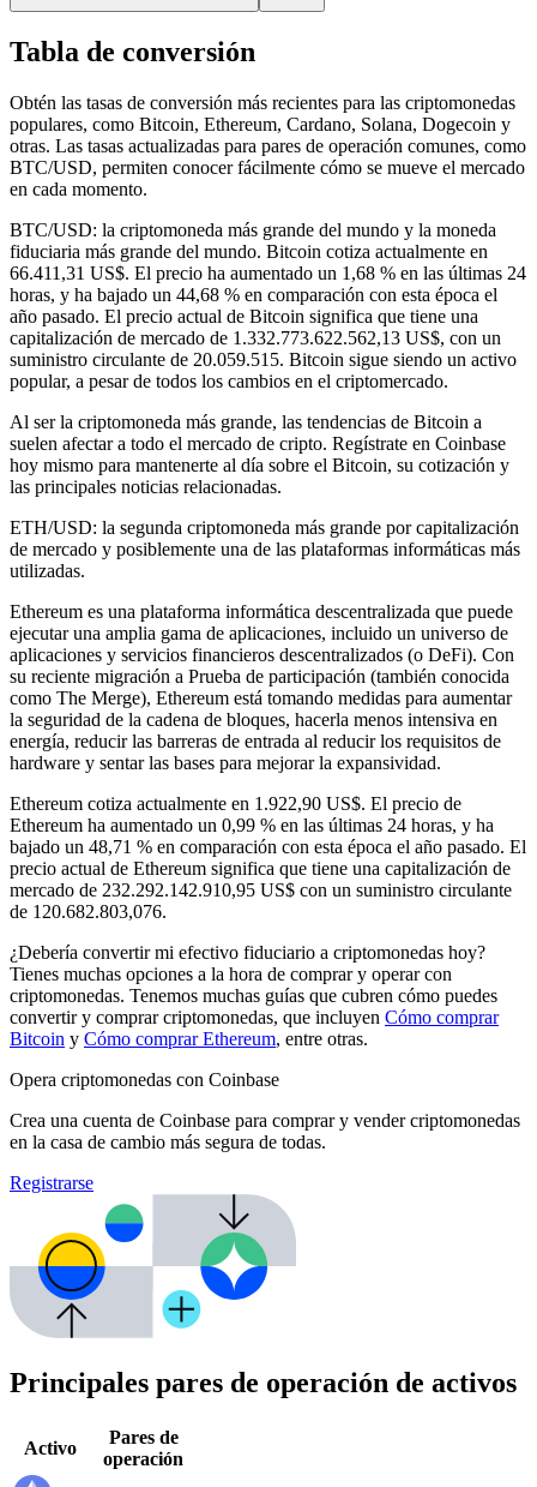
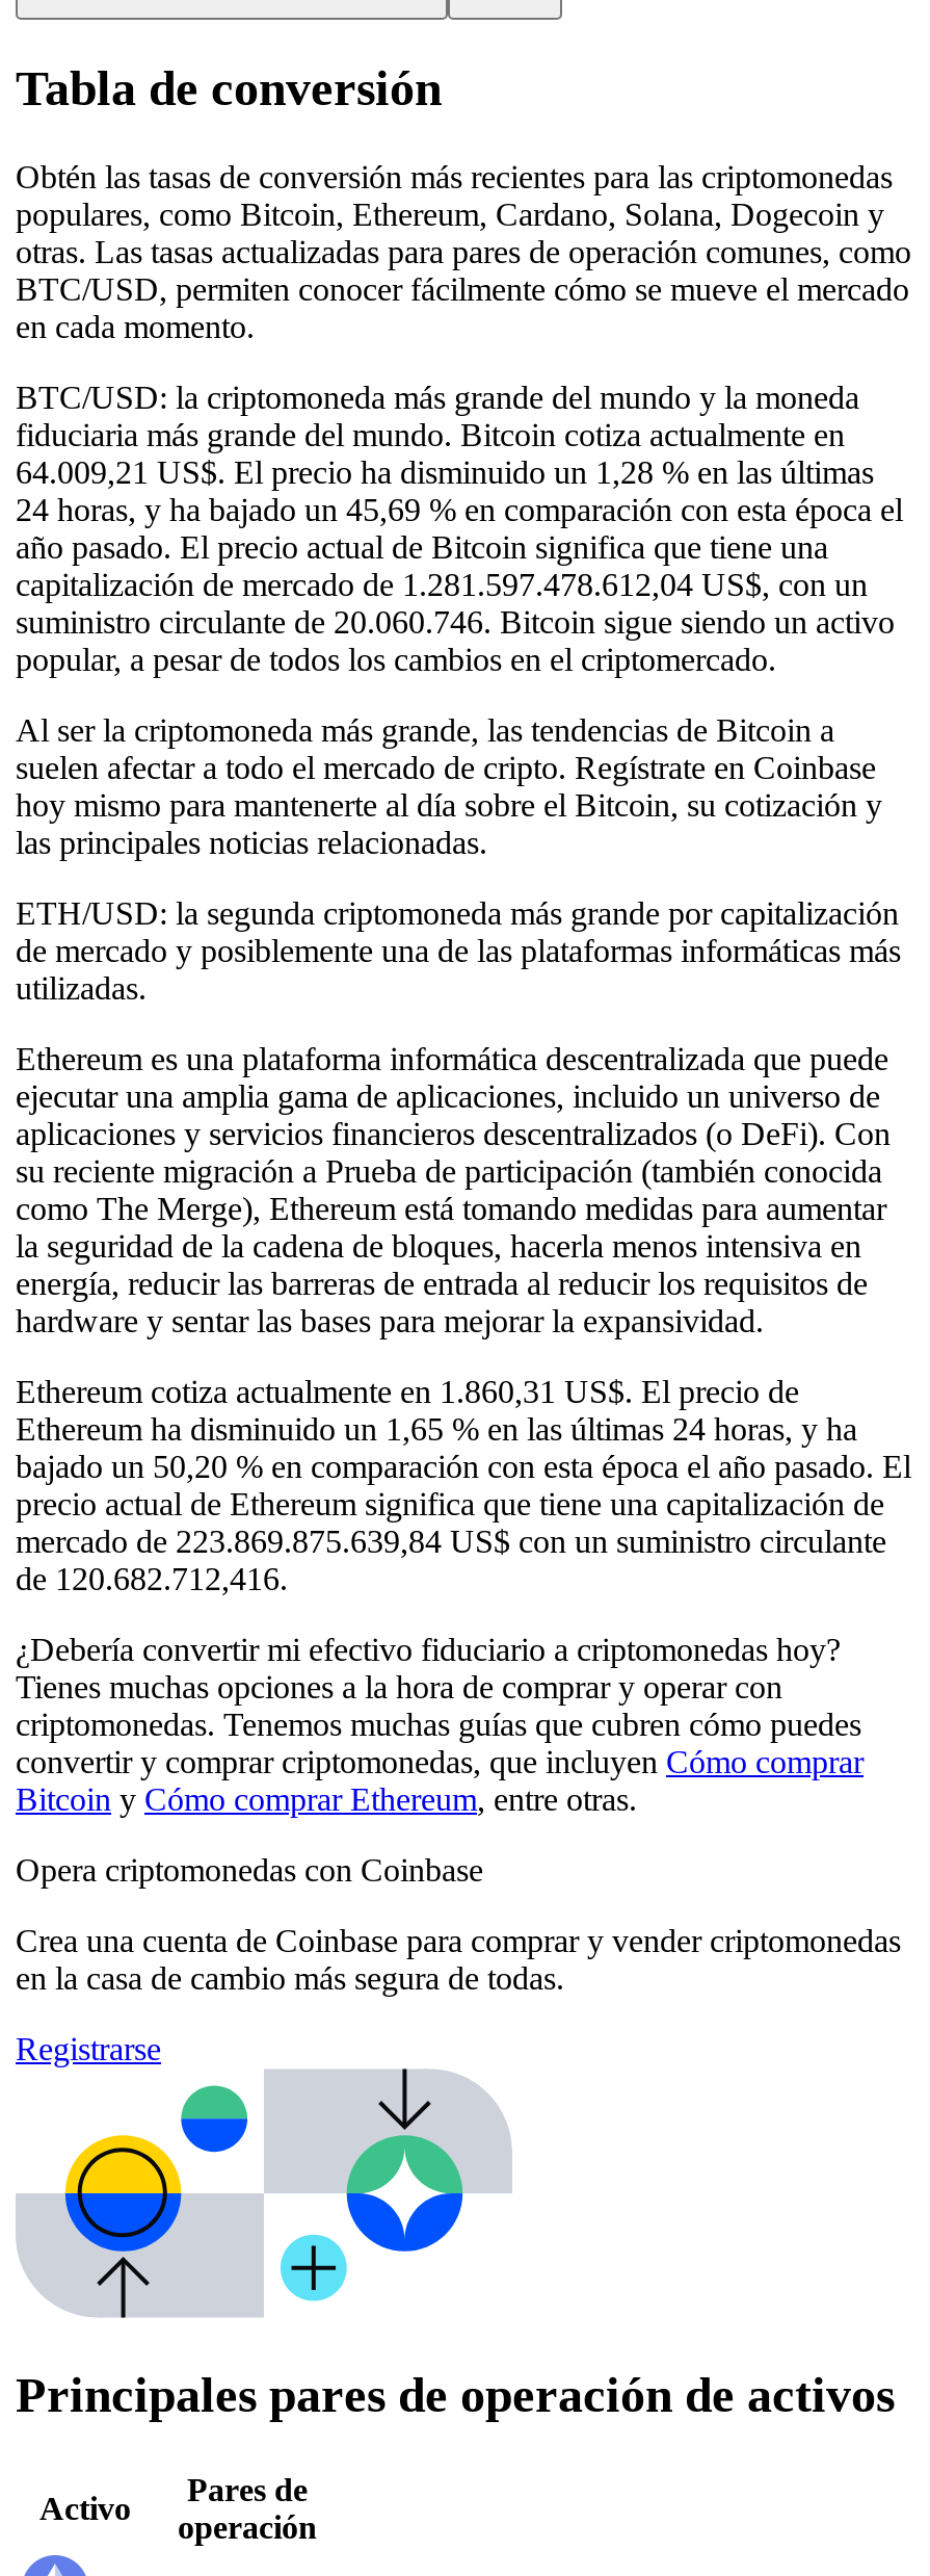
[10,263,526,305] 66.411,31 US$. El precio ha aumentado un 1,68 % en las últimas 24 | horas, y ha bajado un 44,68 % en comparación con esta época el -> [16,454,903,527] 64.009,21 US$. El precio ha disminuido un 1,28 % en las últimas | 24 horas, y ha bajado un 45,69 % en comparación con esta época el
[10,328,501,348] capitalización de mercado de 1.332.773.622.562,13 US$, con un -> [16,567,868,602] capitalización de mercado de 1.281.597.478.612,04 US$, con un
[10,349,517,370] suministro circulante de 20.059.515. Bitcoin sigue siendo un activo -> [16,604,895,639] suministro circulante de 20.060.746. Bitcoin sigue siendo un activo
[10,793,461,814] Ethereum cotiza actualmente en 1.922,90 US$. El precio de -> [16,1374,799,1409] Ethereum cotiza actualmente en 1.860,31 US$. El precio de
[10,815,494,835] Ethereum ha aumentado un 0,99 % en las últimas 24 horas, y ha -> [16,1411,857,1446] Ethereum ha disminuido un 1,65 % en las últimas 24 horas, y ha
[10,836,526,857] bajado un 48,71 % en comparación con esta época el año pasado. El -> [16,1448,911,1484] bajado un 50,20 % en comparación con esta época el año pasado. El
[10,880,512,900] mercado de 232.292.142.910,95 US$ con un suministro circulante -> [16,1523,886,1559] mercado de 223.869.875.639,84 US$ con un suministro circulante
[10,901,167,922] de 120.682.803,076. -> [16,1561,288,1596] de 120.682.712,416.

